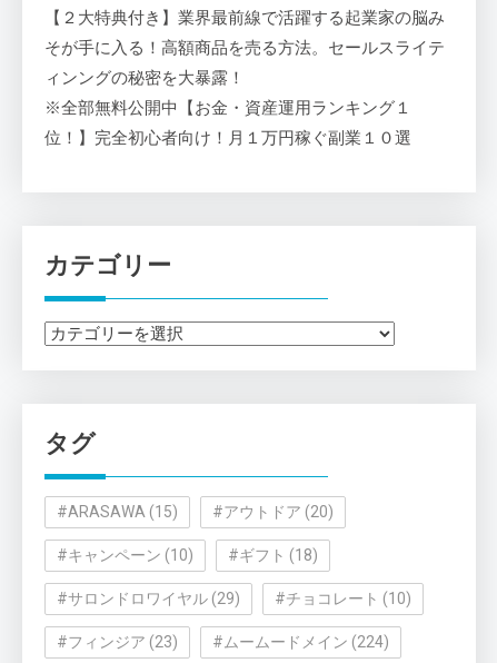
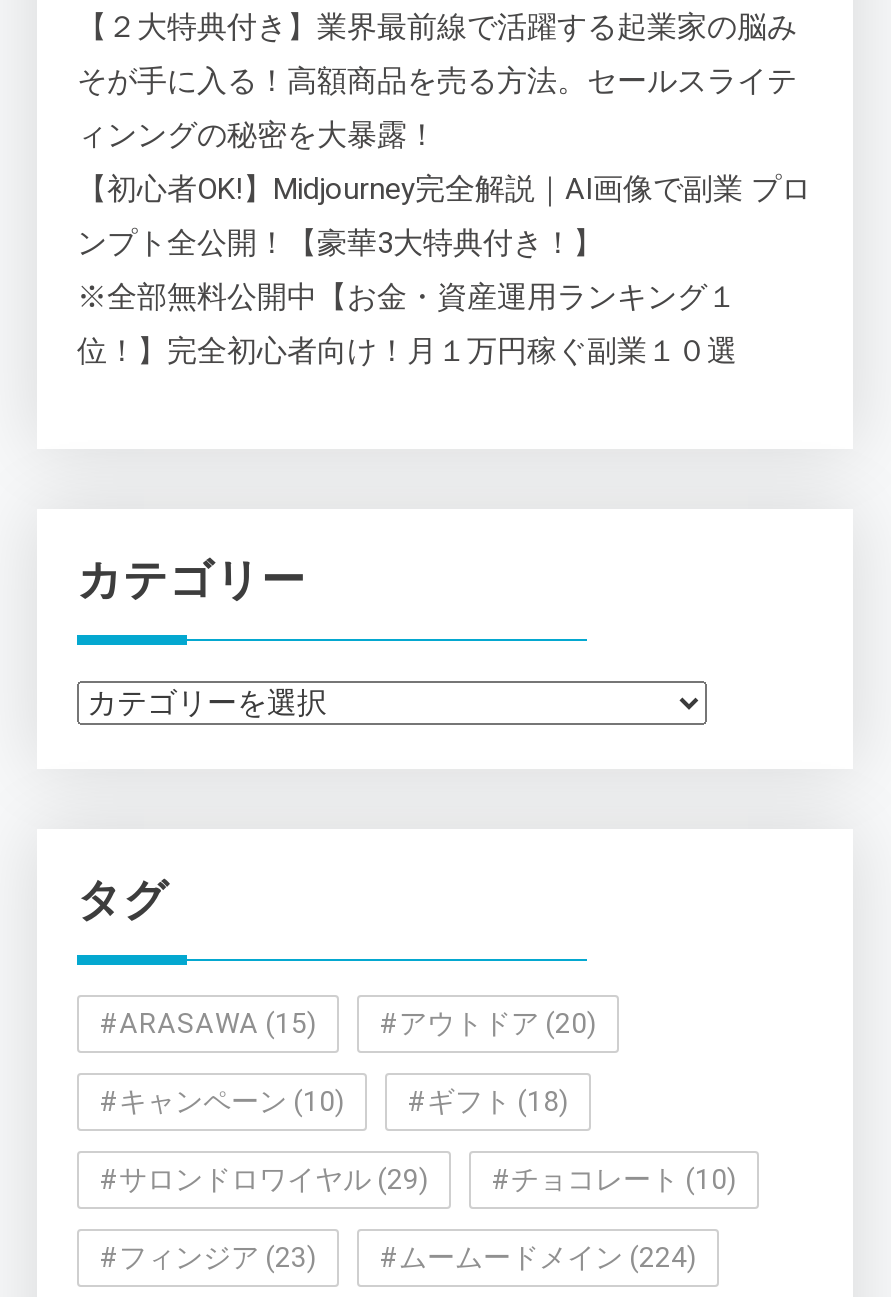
none -> [77,171,811,261] 【初心者OK!】Midjourney完全解説｜AI画像で副業 プロ | ンプト全公開！【豪華3大特典付き！】

